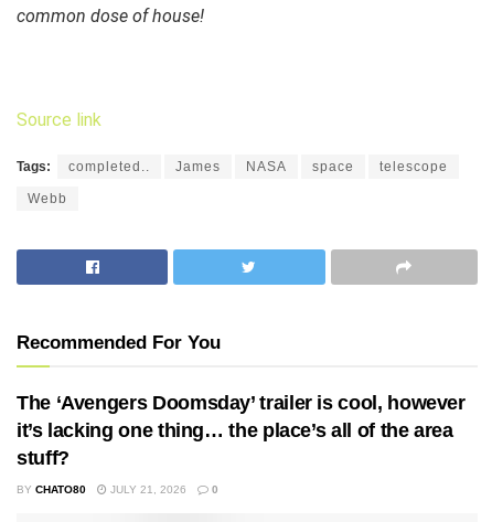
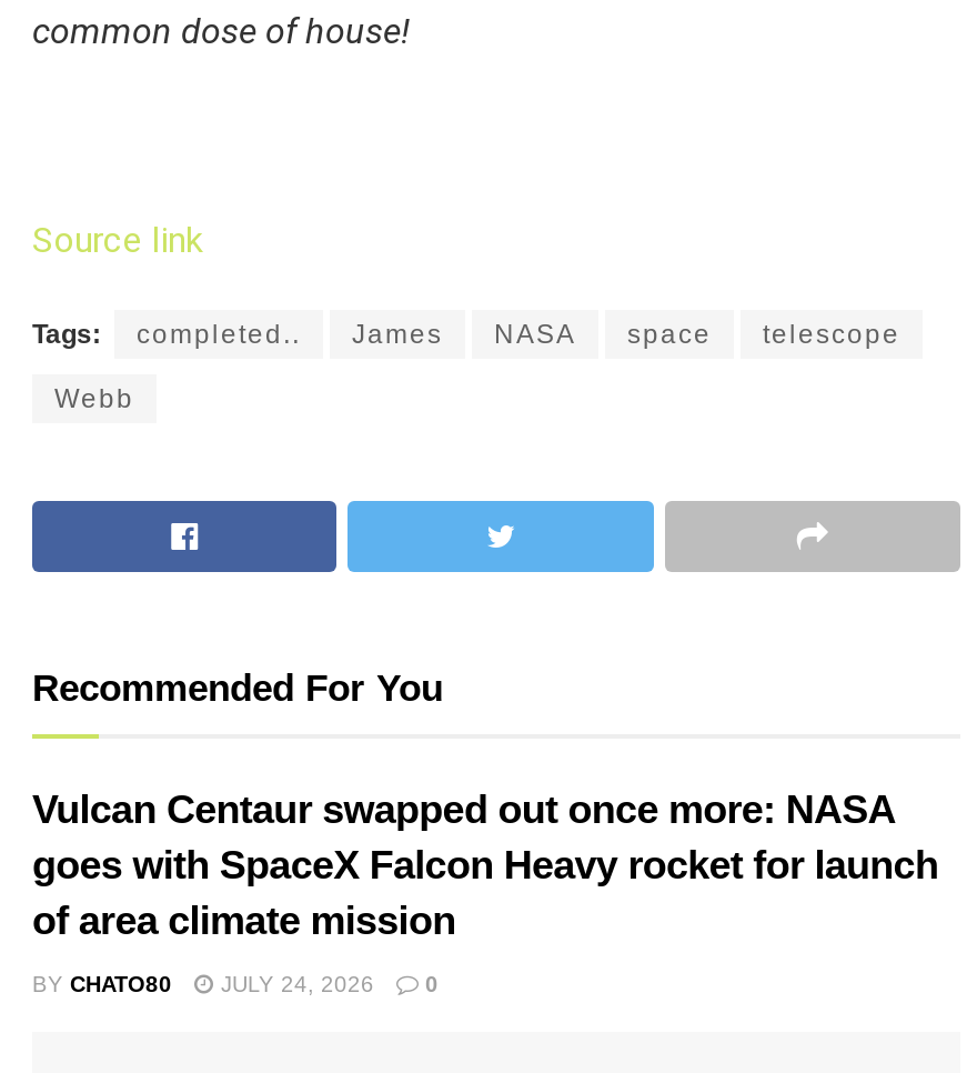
[17,392,465,469] The ‘Avengers Doomsday’ trailer is cool, however | it’s lacking one thing… the place’s all of the area | stuff? -> [32,787,938,943] Vulcan Centaur swapped out once more: NASA | goes with SpaceX Falcon Heavy rocket for launch | of area climate mission
[107,483,186,495] JULY 21, 2026 -> [214,971,374,996] JULY 24, 2026

